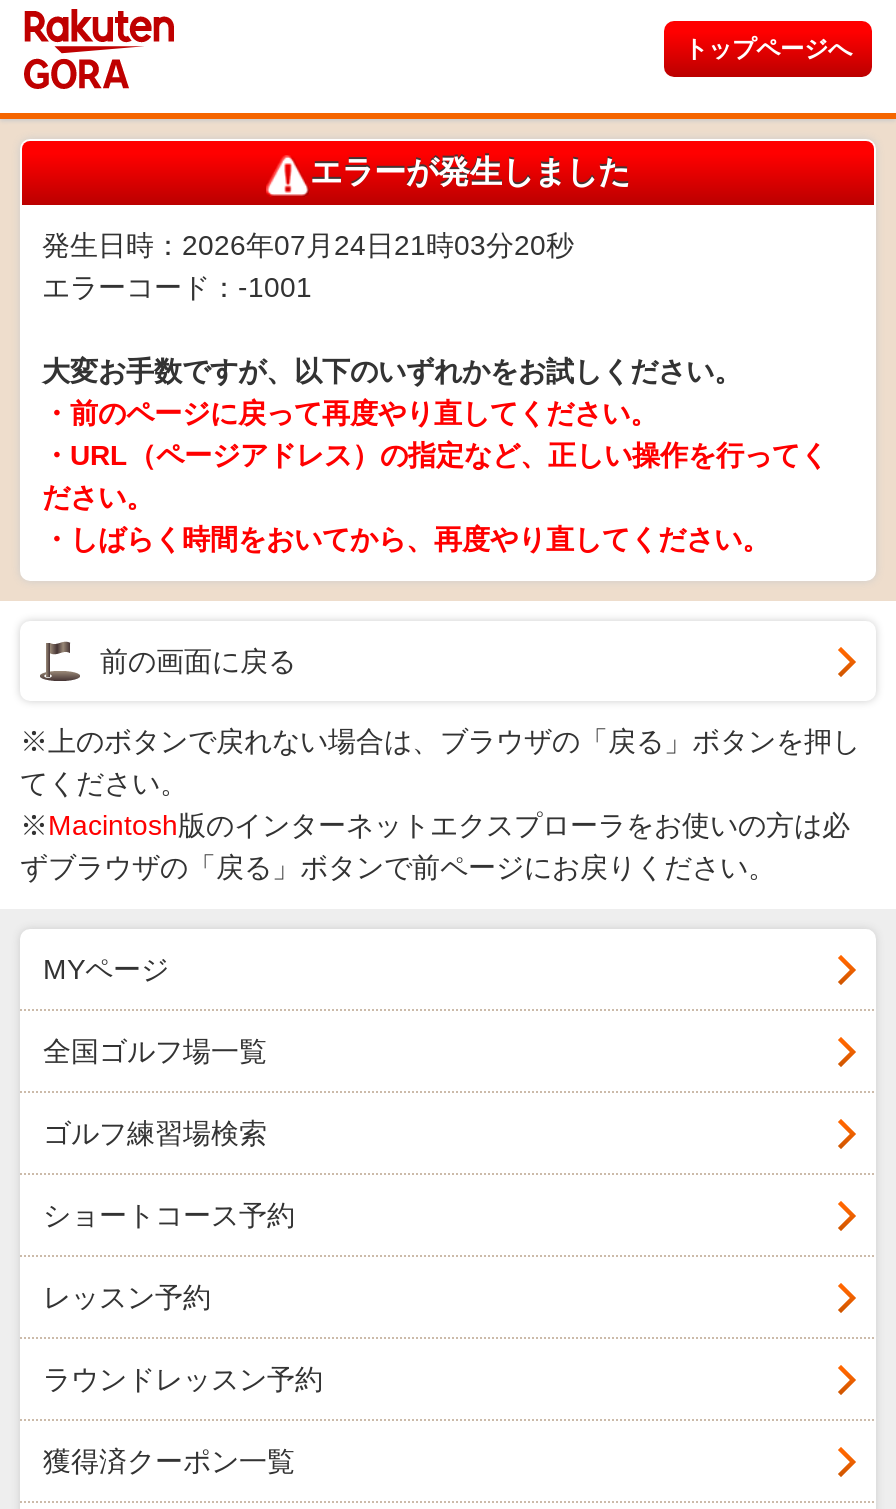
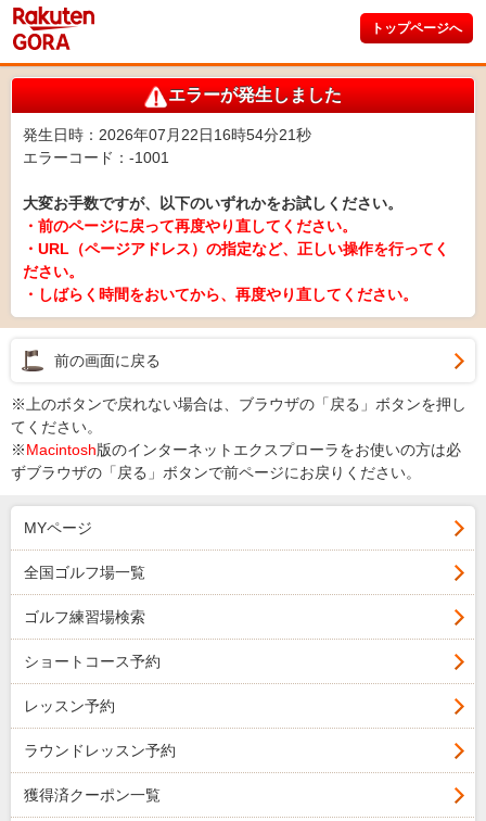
[42,229,574,261] 発生日時：2026年07月24日21時03分20秒 -> [23,126,311,143] 発生日時：2026年07月22日16時54分21秒

